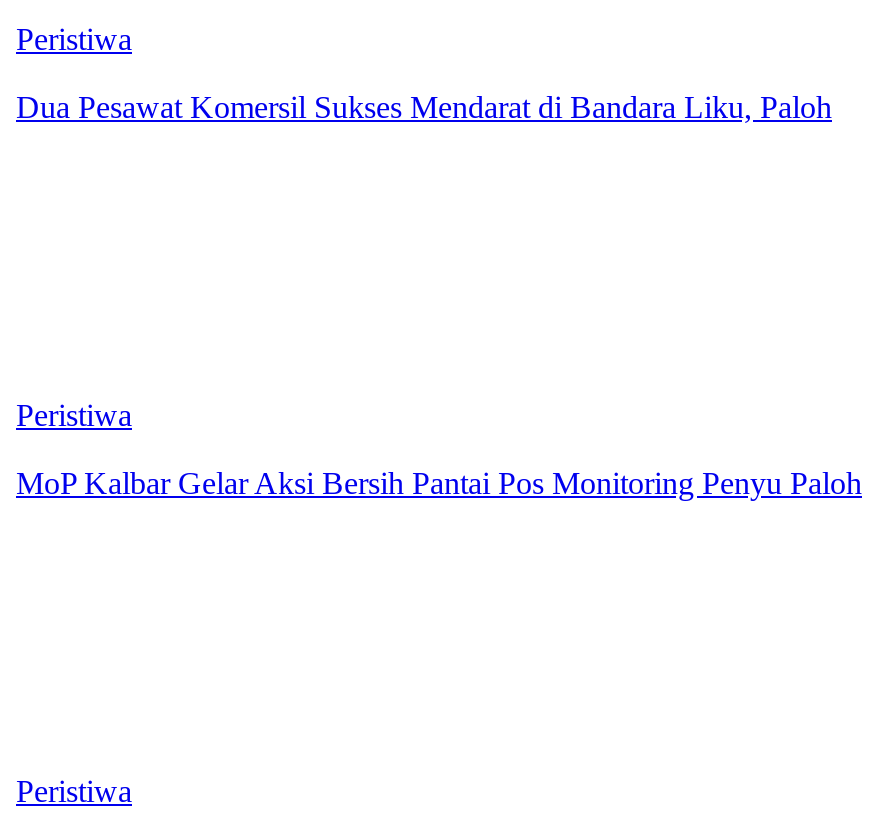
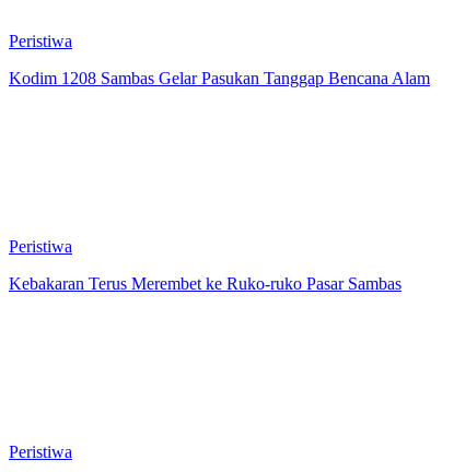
[16,89,832,123] Dua Pesawat Komersil Sukses Mendarat di Bandara Liku, Paloh -> [9,69,430,87] Kodim 1208 Sambas Gelar Pasukan Tanggap Bencana Alam
[16,465,862,499] MoP Kalbar Gelar Aksi Bersih Pantai Pos Monitoring Penyu Paloh -> [9,274,401,293] Kebakaran Terus Merembet ke Ruko-ruko Pasar Sambas

